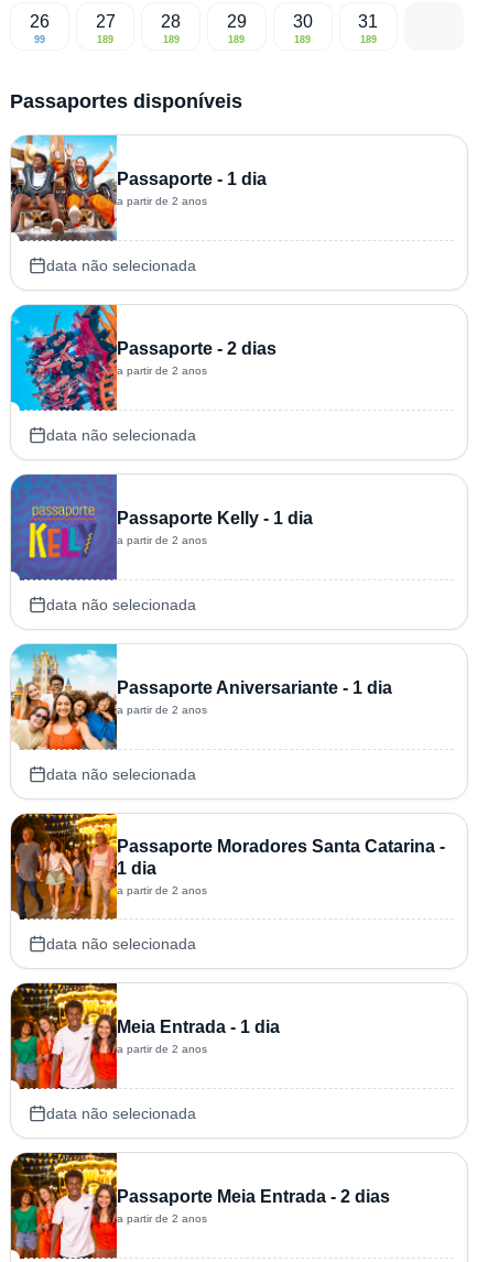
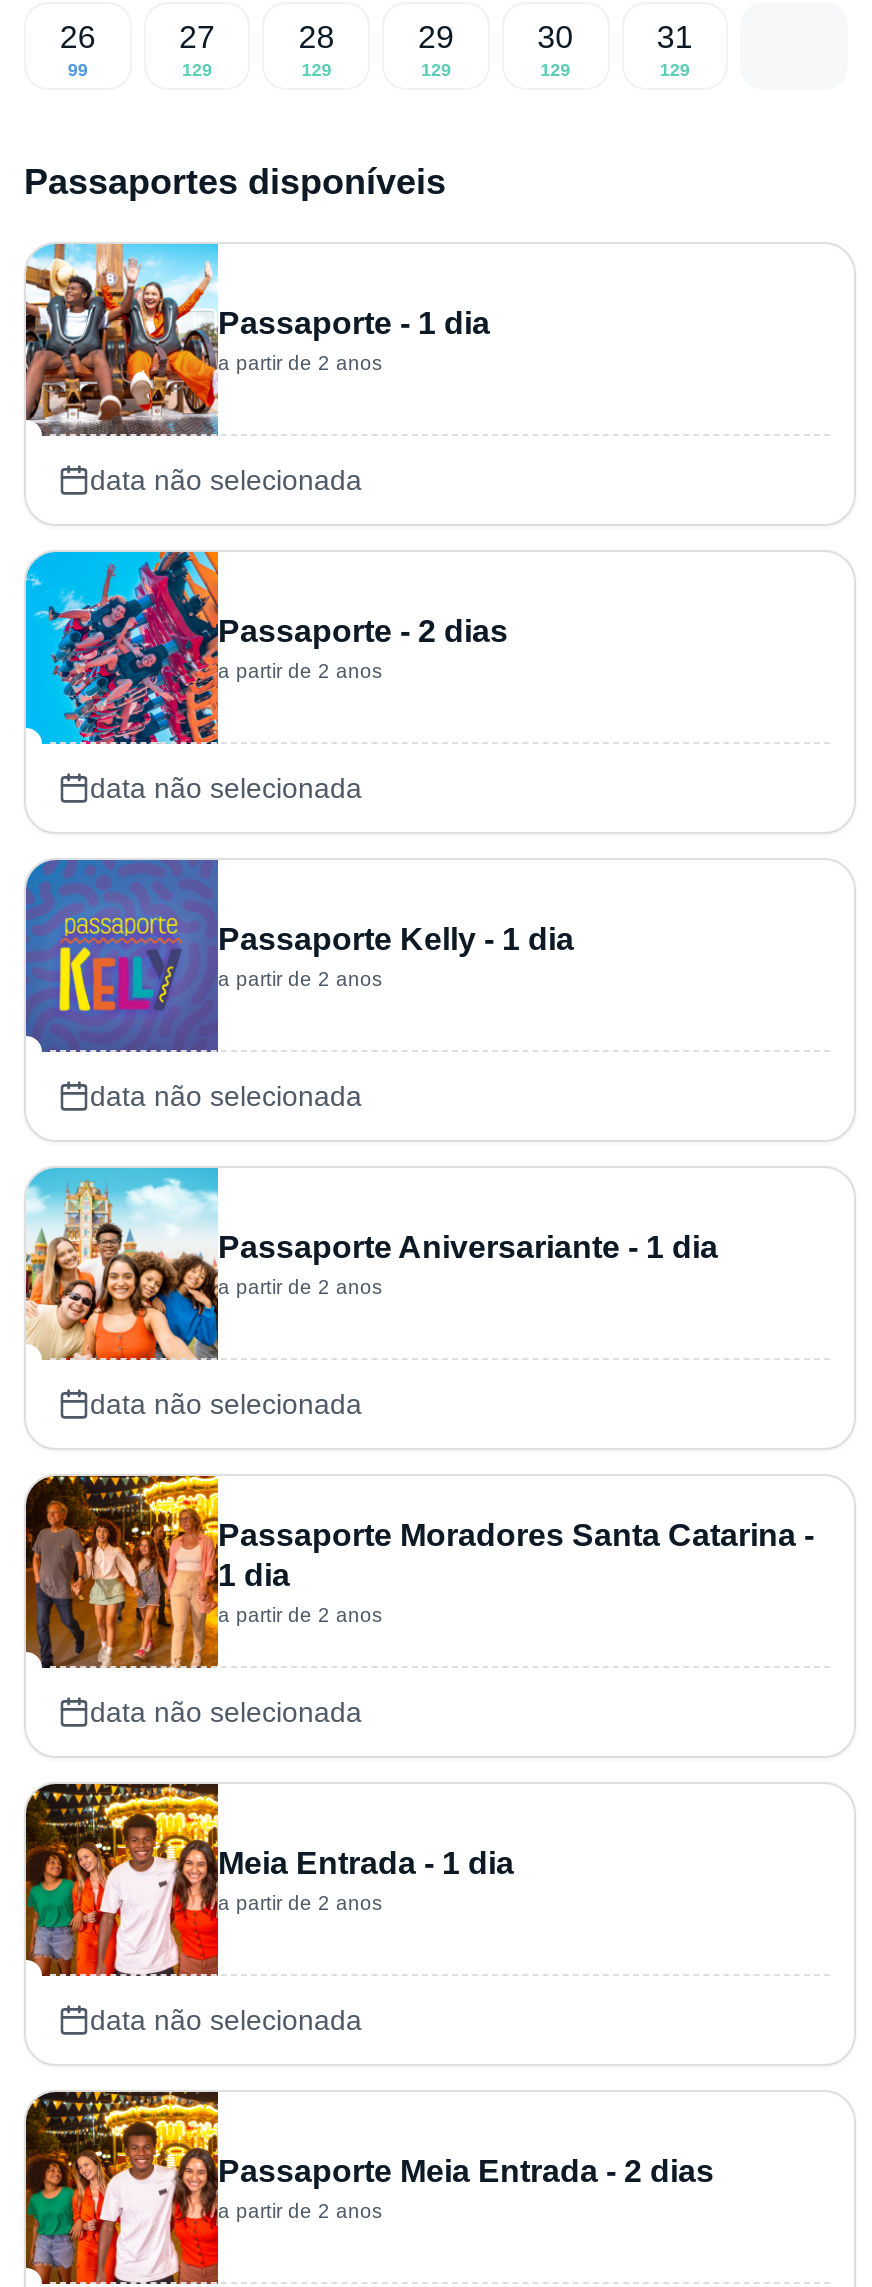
[97,34,113,45] 189 -> [182,59,212,79] 129
[163,34,179,45] 189 -> [302,59,332,79] 129
[229,34,245,45] 189 -> [421,59,451,79] 129
[294,34,311,45] 189 -> [540,59,570,79] 129
[360,34,377,45] 189 -> [660,59,690,79] 129

